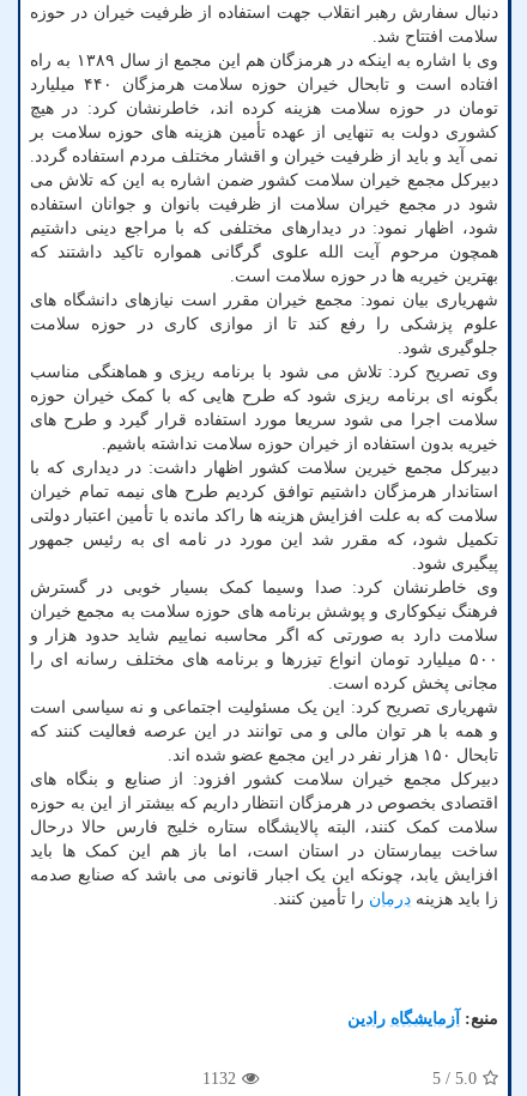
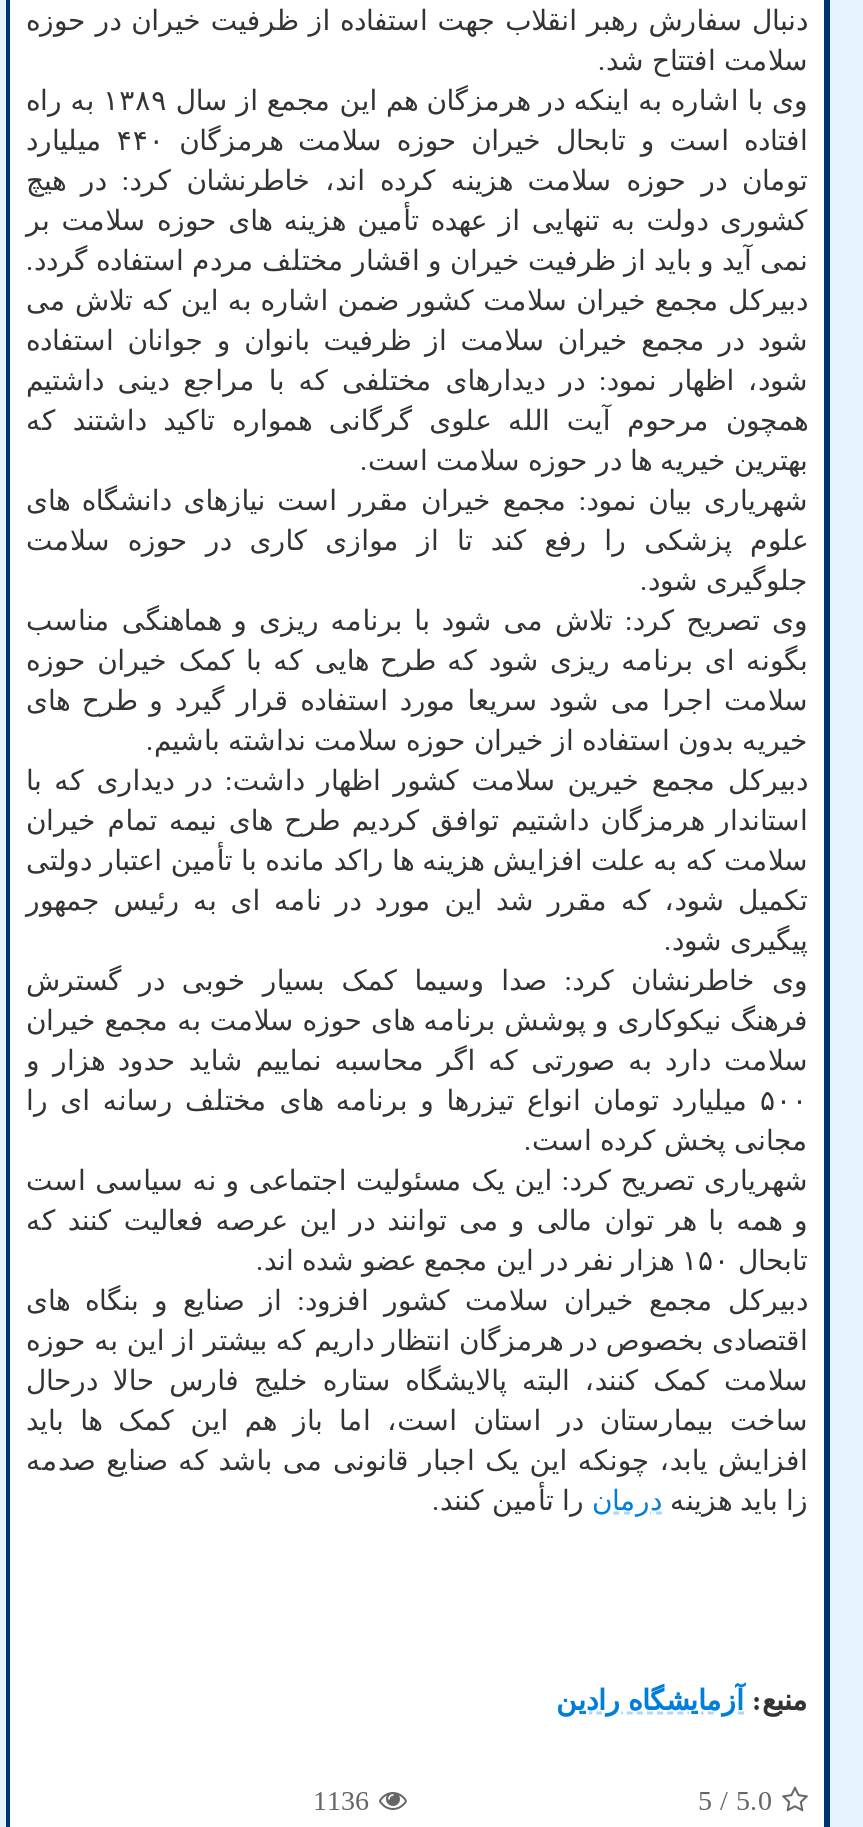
[202,1070,235,1088] 1132 -> [313,1787,369,1817] 1136

